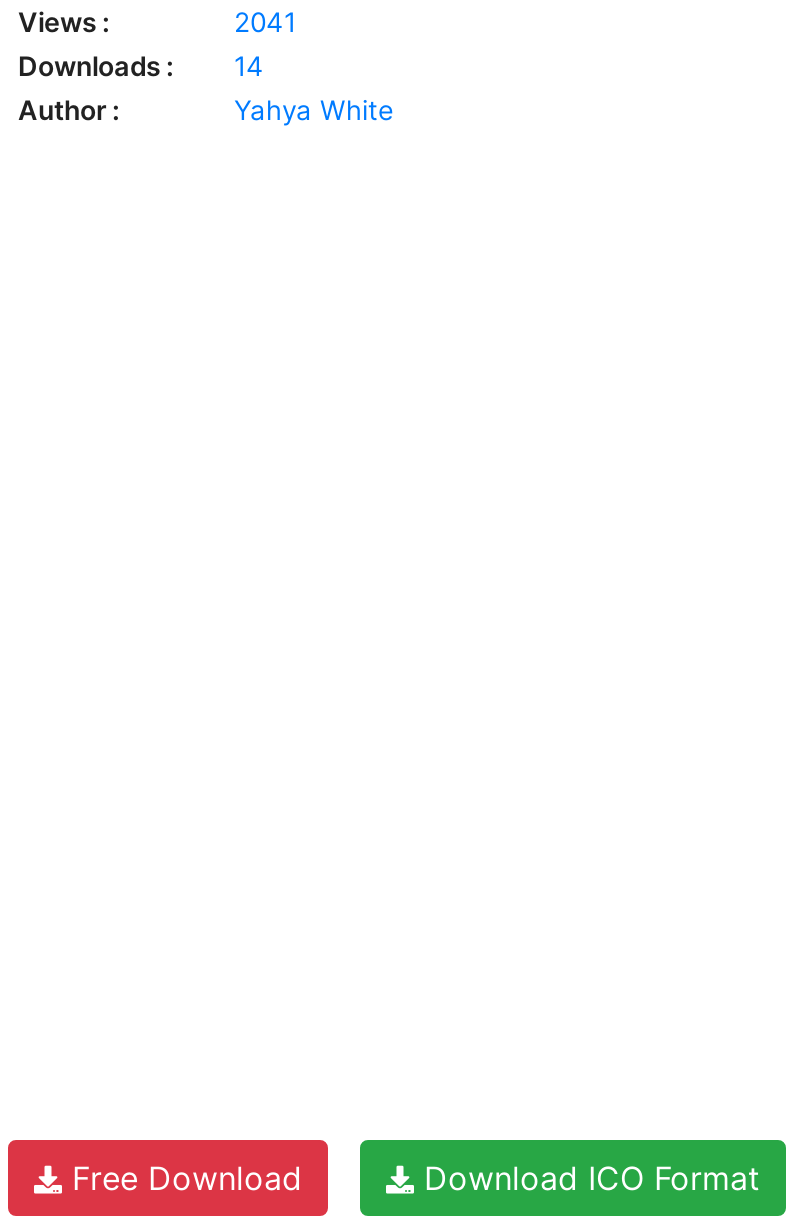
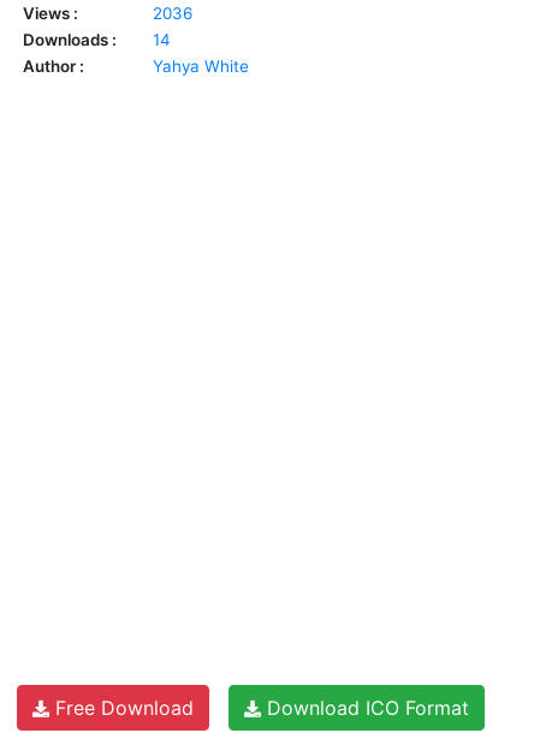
[234,7,296,39] 2041 -> [153,4,192,23] 2036

